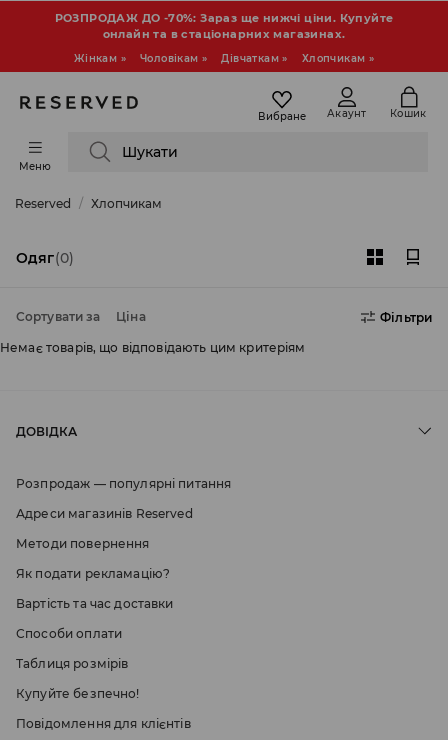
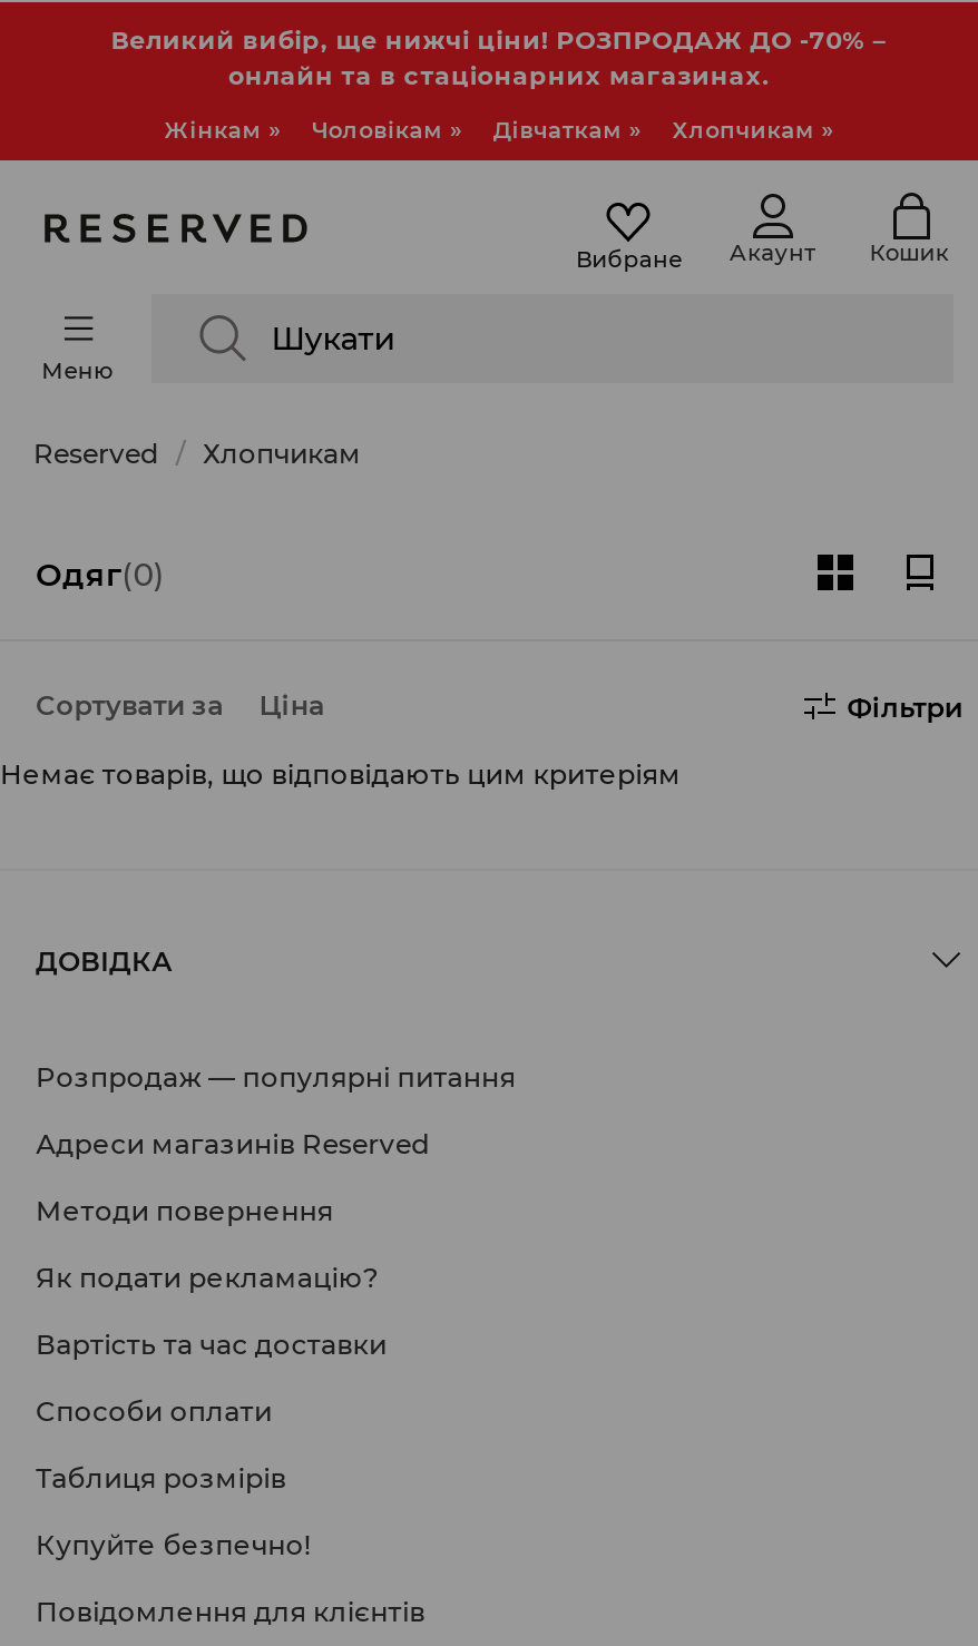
[55,11,393,41] РОЗПРОДАЖ ДО -70%: Зараз ще нижчі ціни. Купуйте | онлайн та в стаціонарних магазинах. -> [111,25,887,91] Великий вибір, ще нижчі ціни! РОЗПРОДАЖ ДО -70% – | oнлайн та в стаціонарних магазинах.

